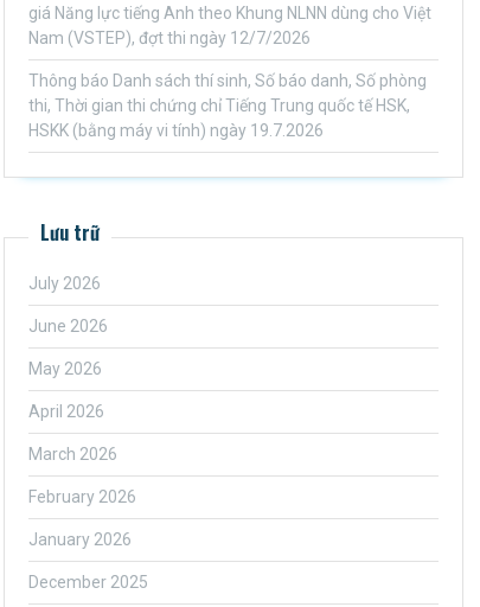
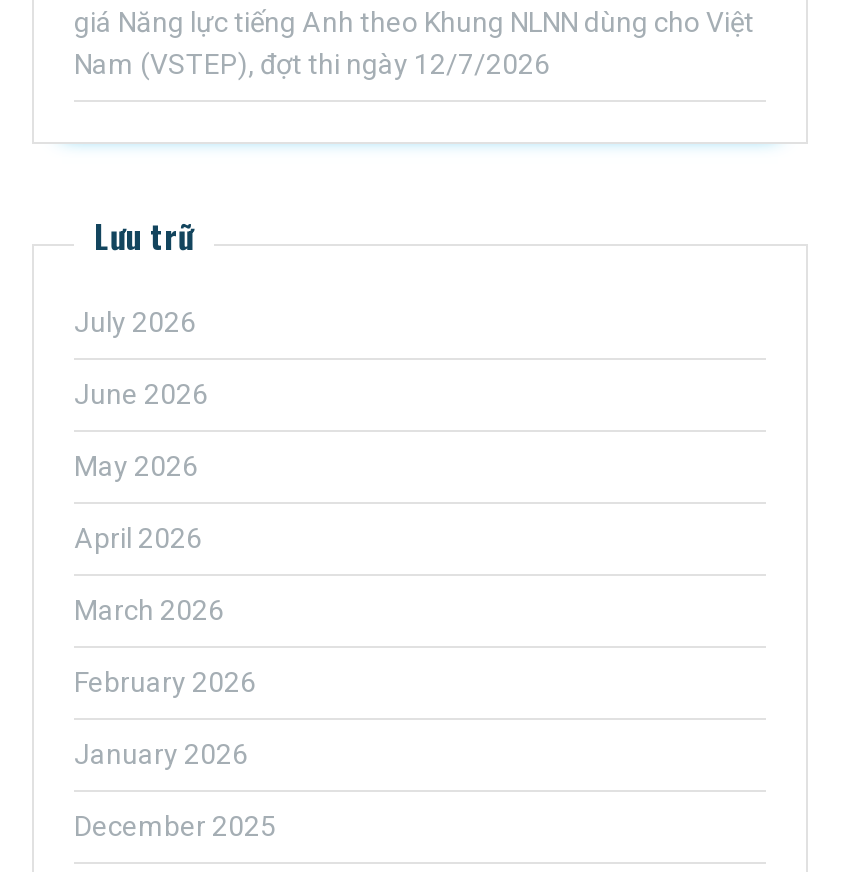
[28,71,427,140] Thông báo Danh sách thí sinh, Số báo danh, Số phòng | thi, Thời gian thi chứng chỉ Tiếng Trung quốc tế HSK, | HSKK (bằng máy vi tính) ngày 19.7.2026 -> none

